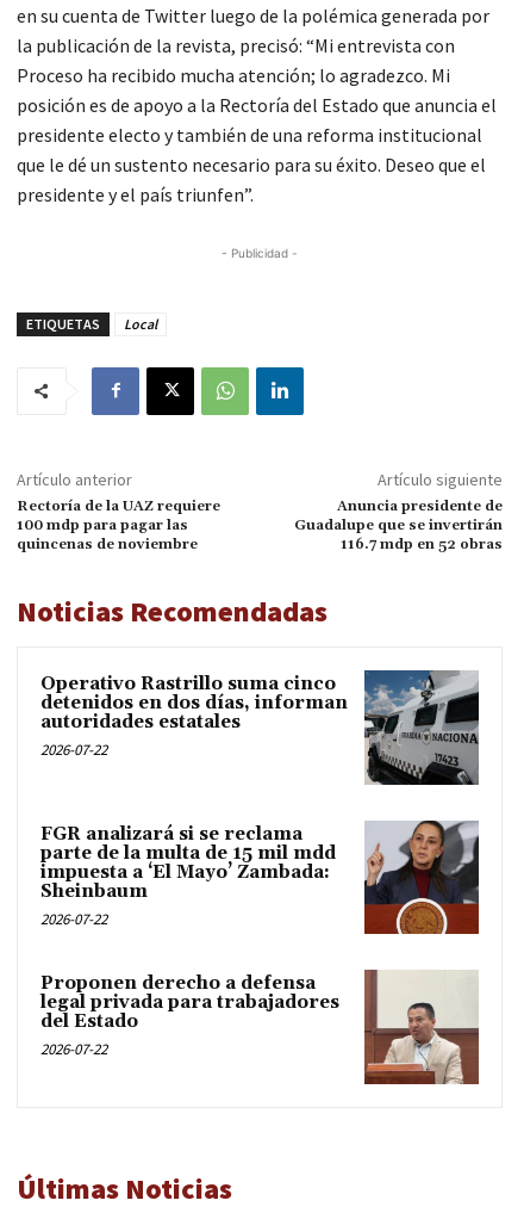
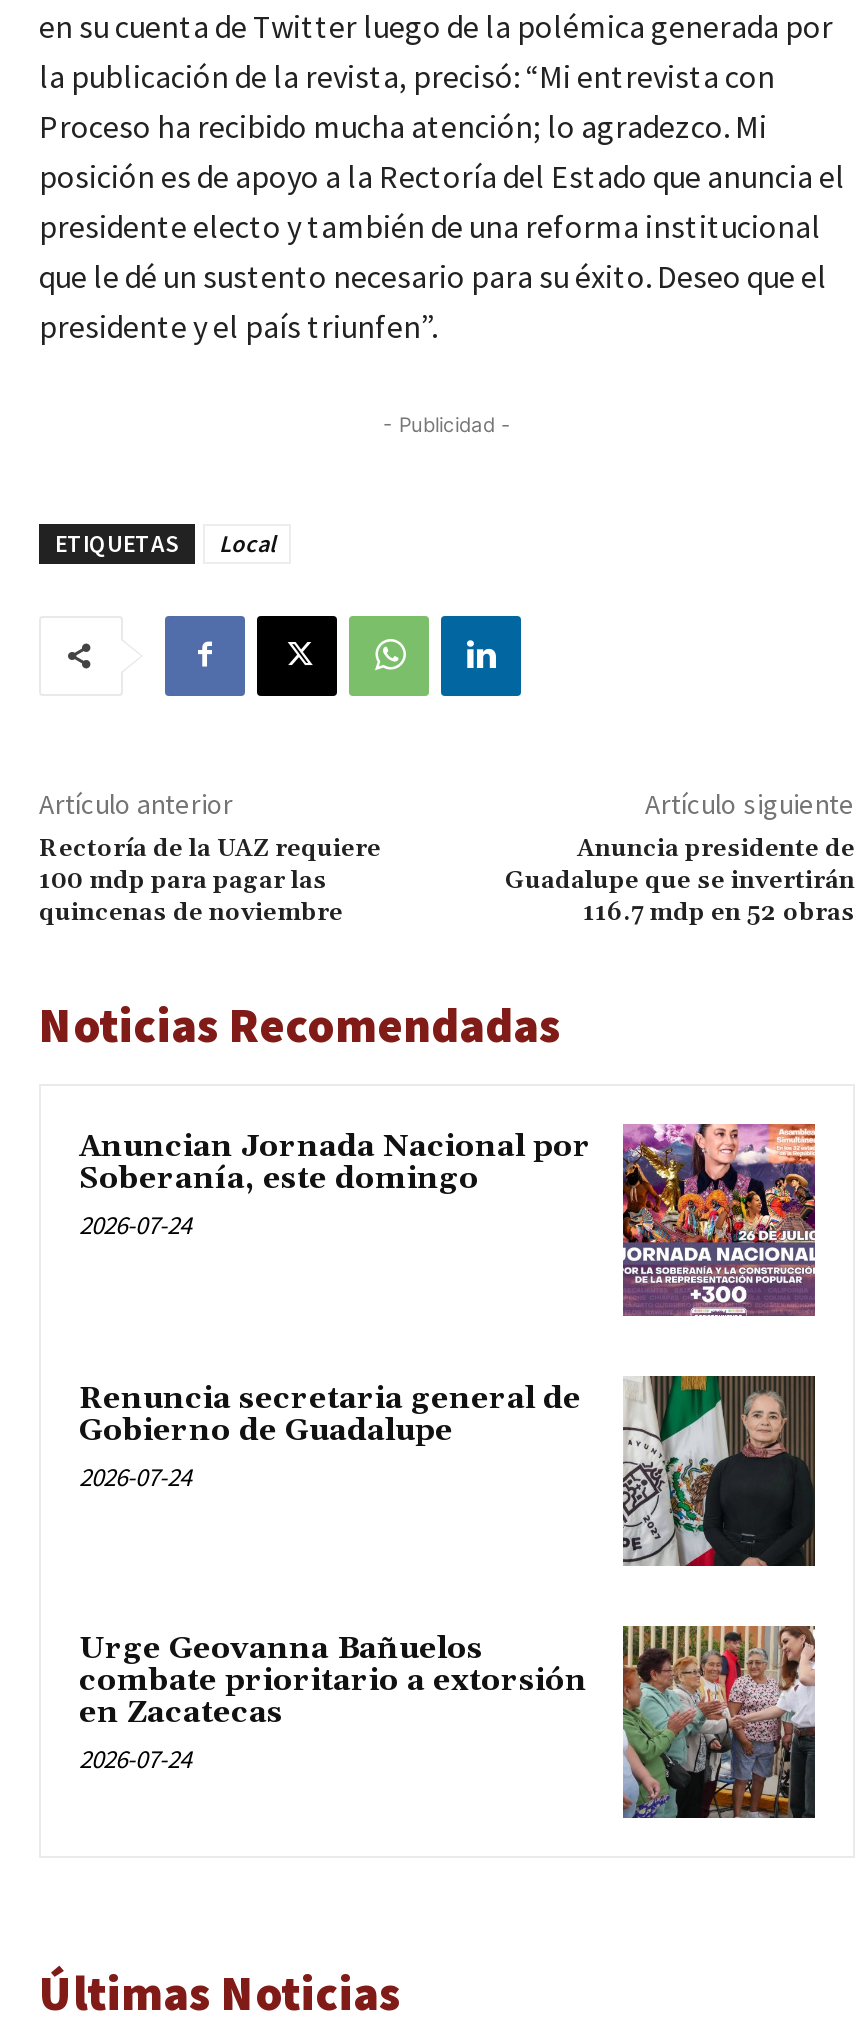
[40,669,480,786] [image] | Operativo Rastrillo suma cinco | detenidos en dos días, informan | autoridades estatales | 2026-07-22 -> [79,1122,817,1318] [image] | Anuncian Jornada Nacional por | Soberanía, este domingo | 2026-07-24
[40,821,479,935] [image] | FGR analizará si se reclama | parte de la multa de 15 mil mdd | impuesta a ‘El Mayo’ Zambada: | Sheinbaum | 2026-07-22 -> [79,1374,817,1568] [image] | Renuncia secretaria general de | Gobierno de Guadalupe | 2026-07-24
[40,970,479,1085] [image] | Proponen derecho a defensa | legal privada para trabajadores | del Estado | 2026-07-22 -> [79,1624,815,1820] [image] | Urge Geovanna Bañuelos | combate prioritario a extorsión | en Zacatecas | 2026-07-24

